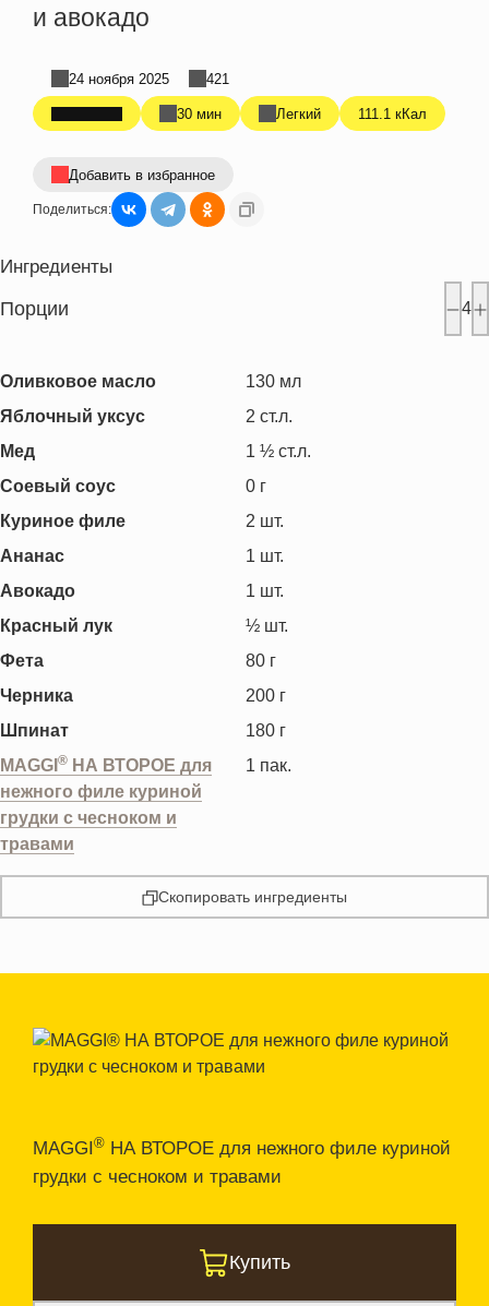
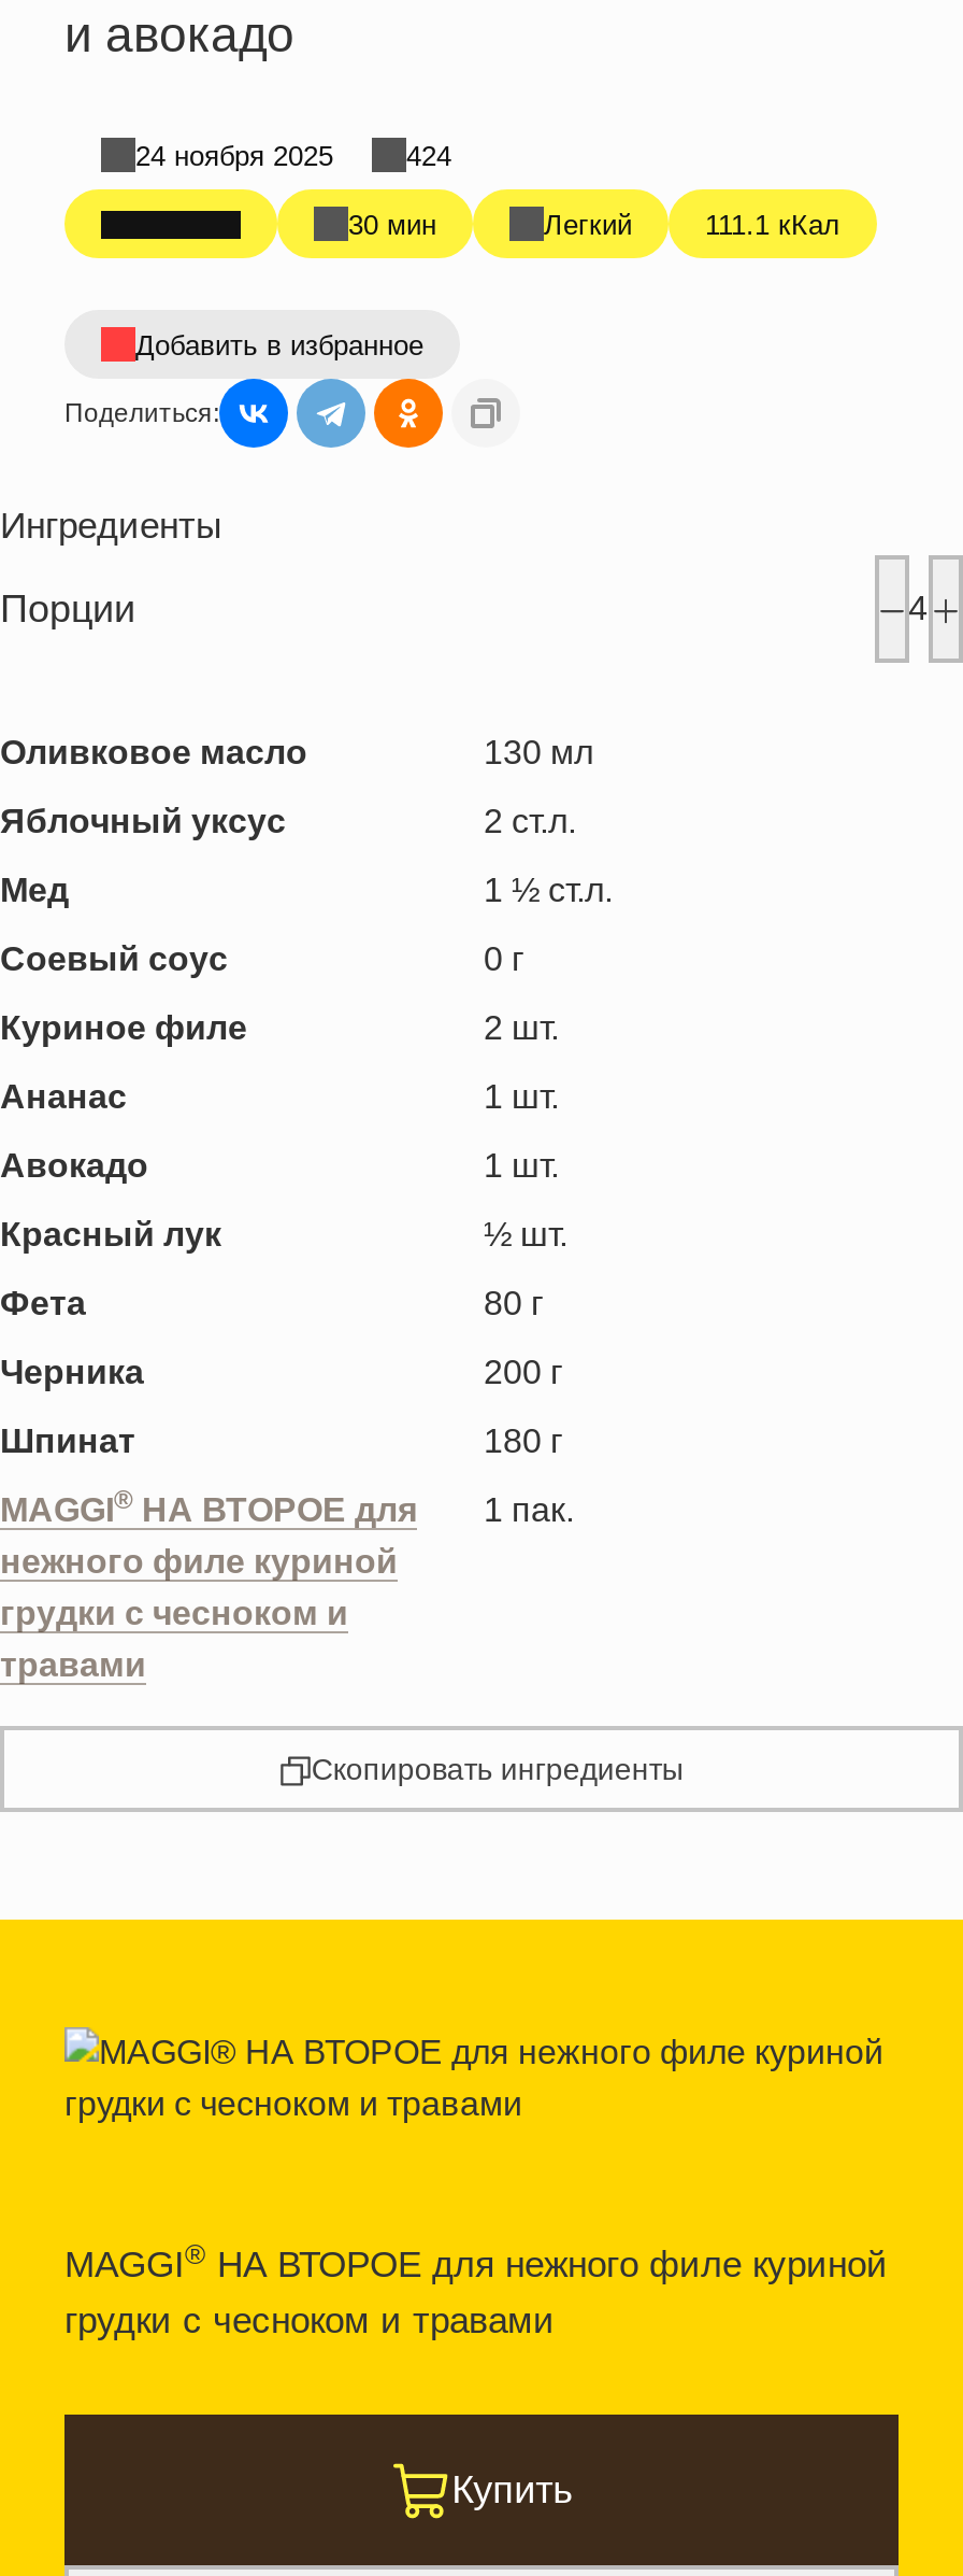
[206,70,229,87] 421 -> [406,139,451,171] 424

